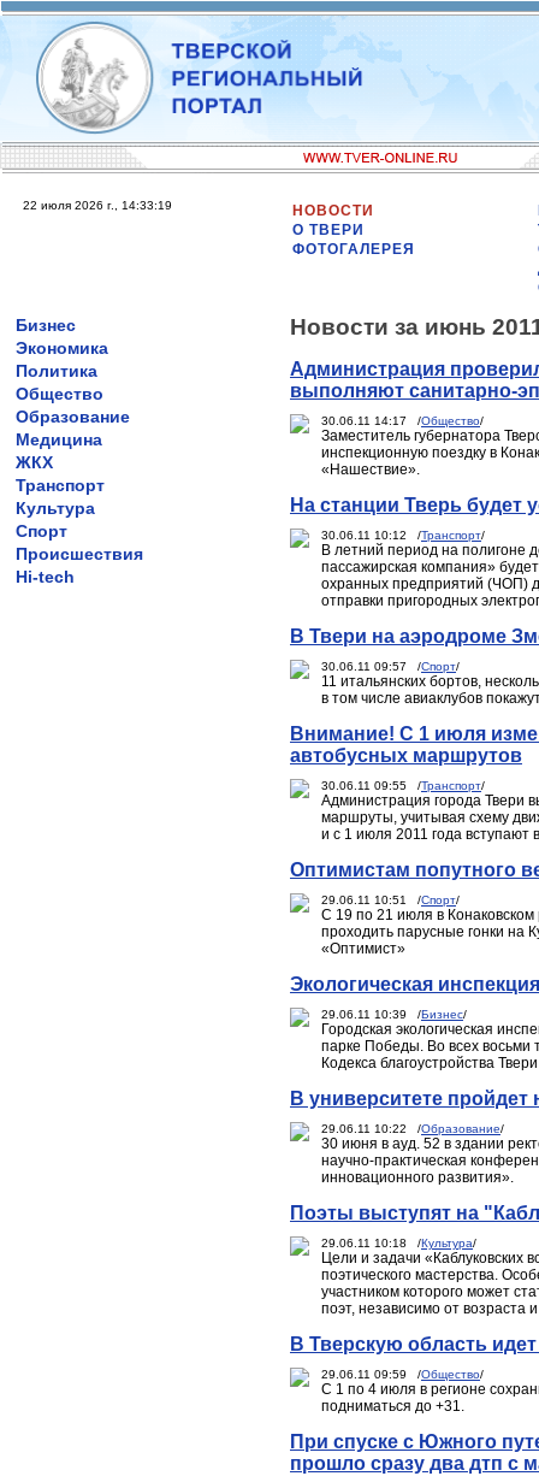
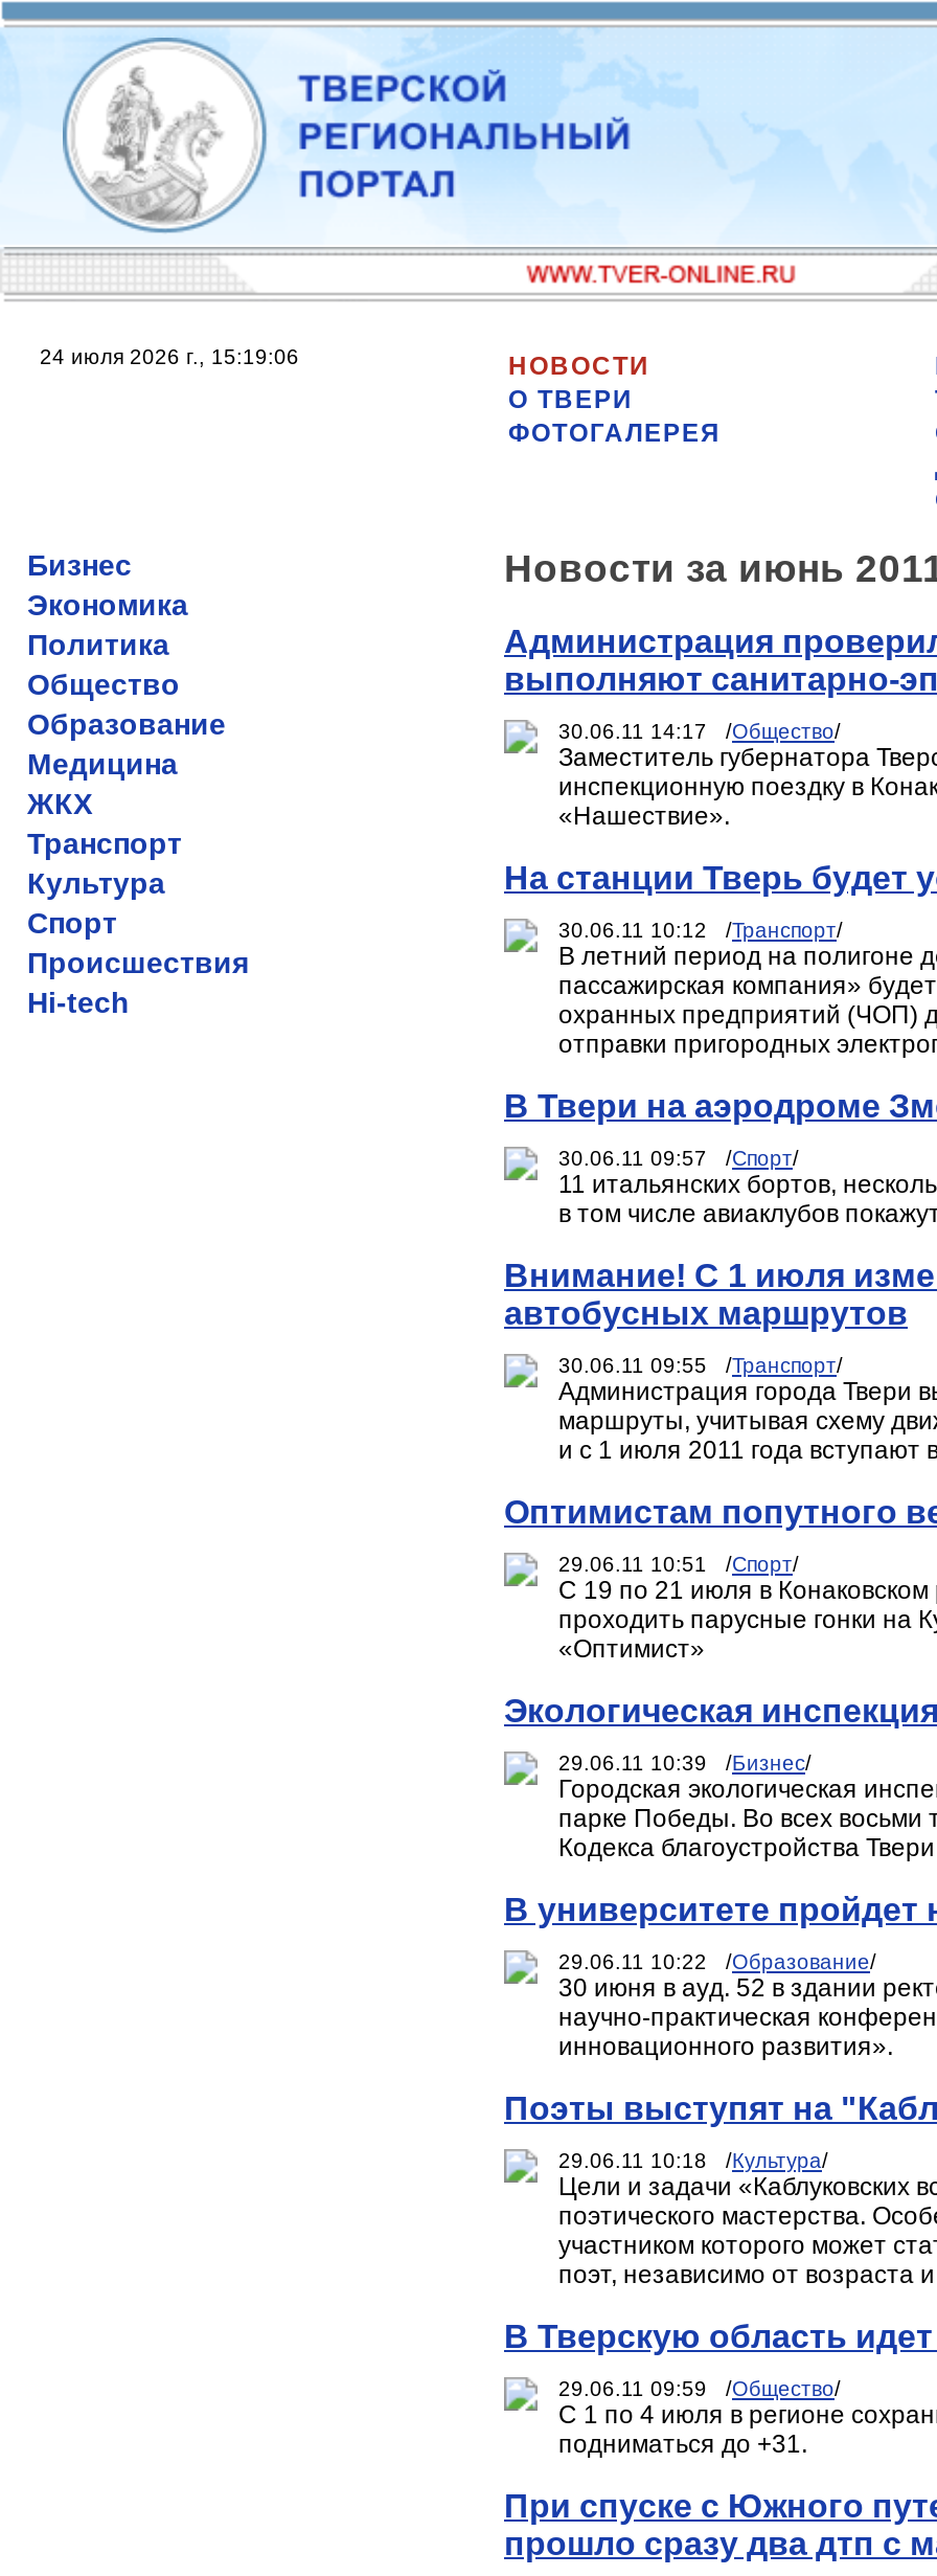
[23,199,172,212] 22 июля 2026 г., 14:33:19 -> [40,345,299,368] 24 июля 2026 г., 15:19:06

